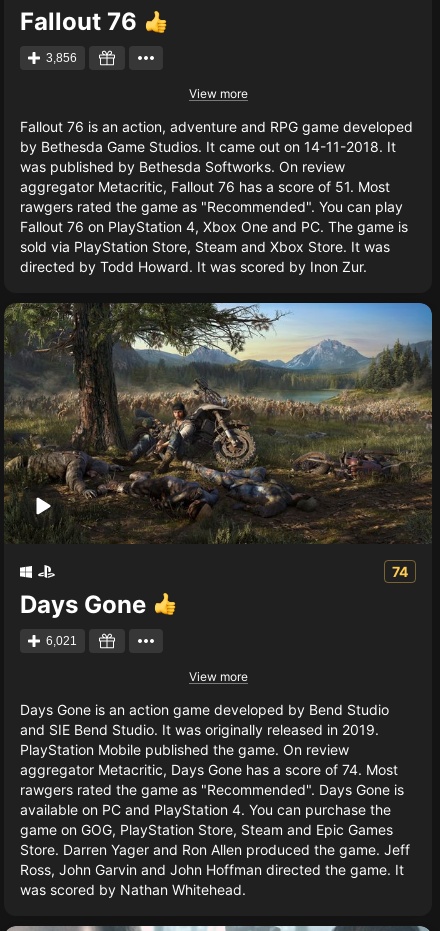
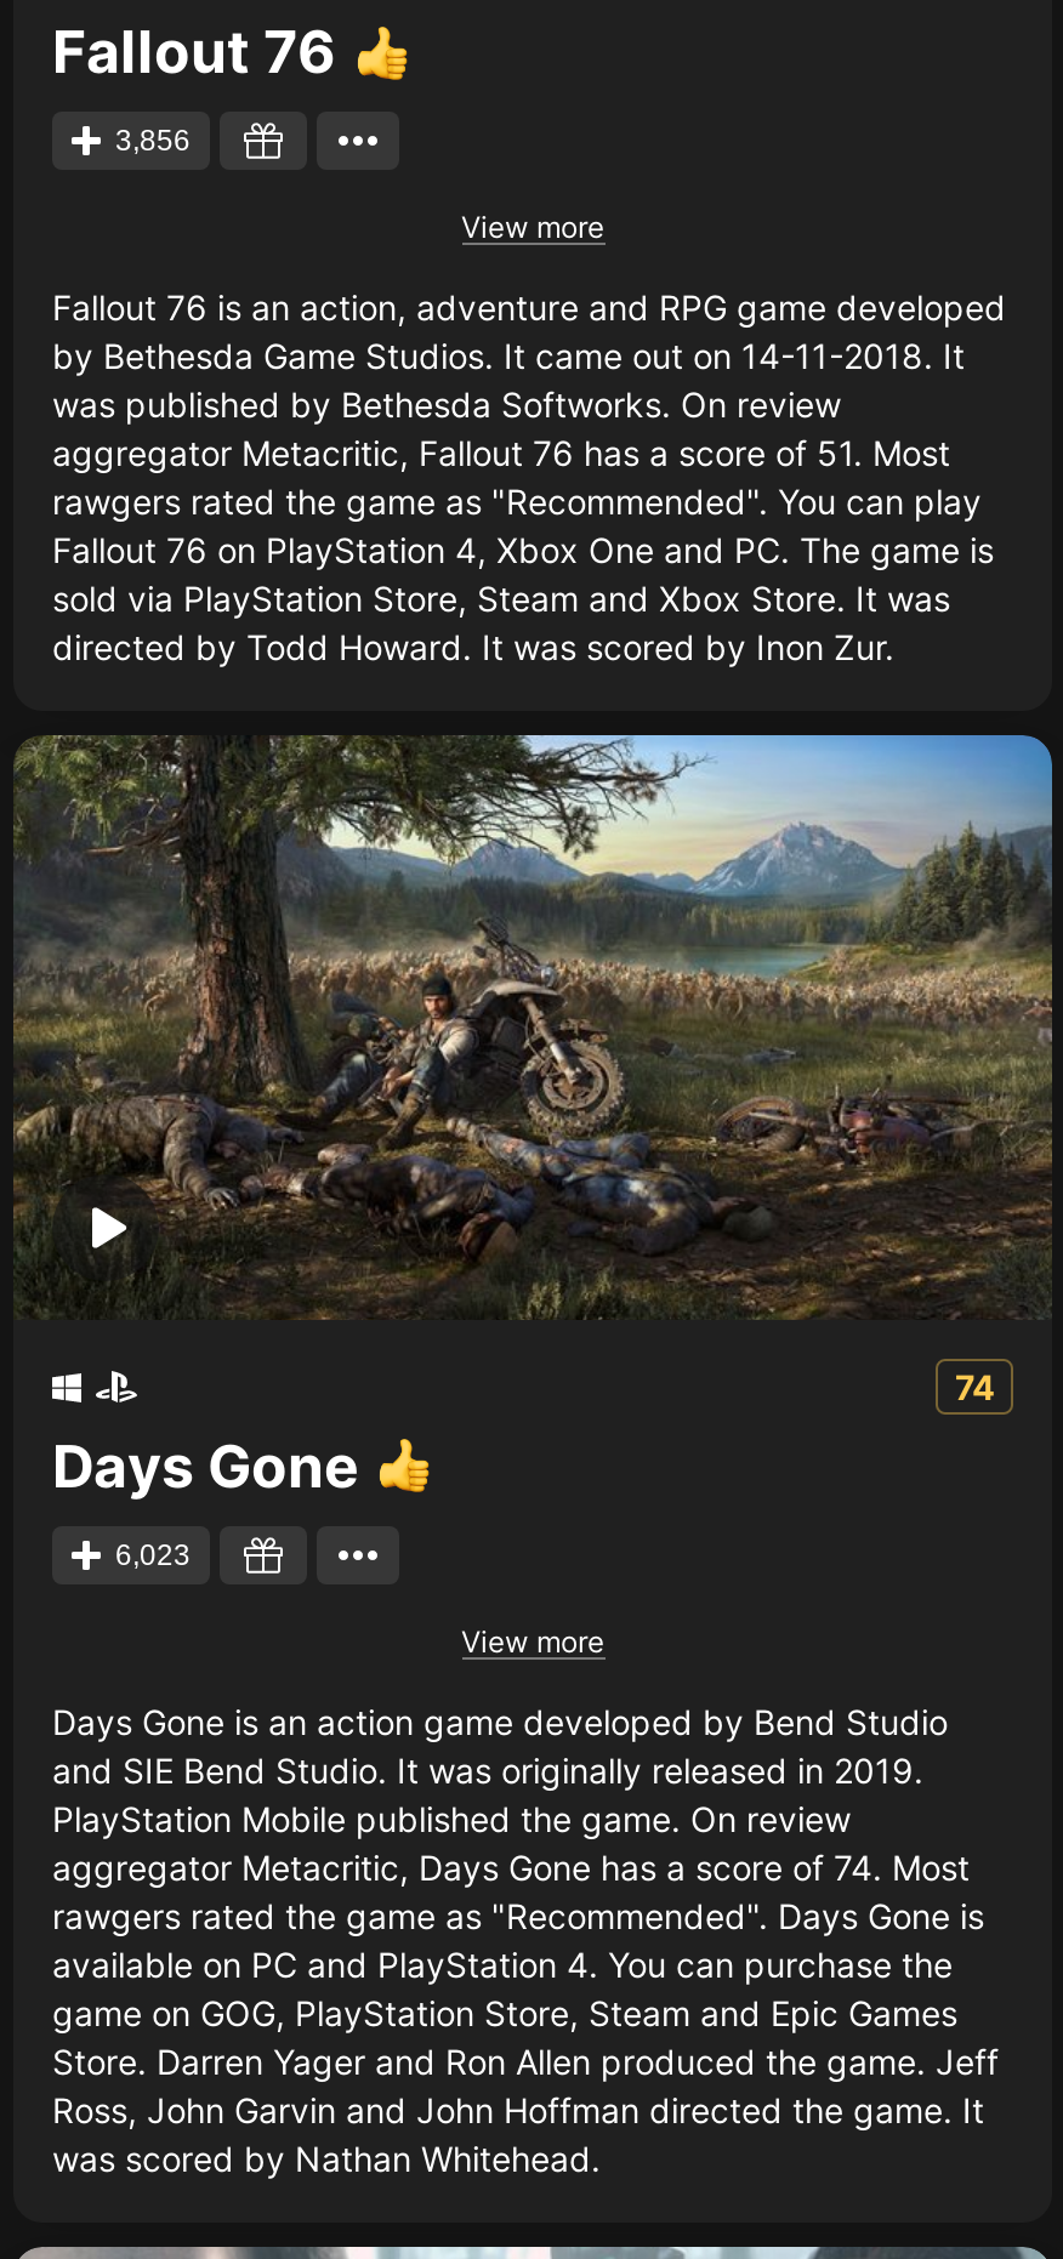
[46,634,77,648] 6,021 -> [115,1538,191,1572] 6,023

